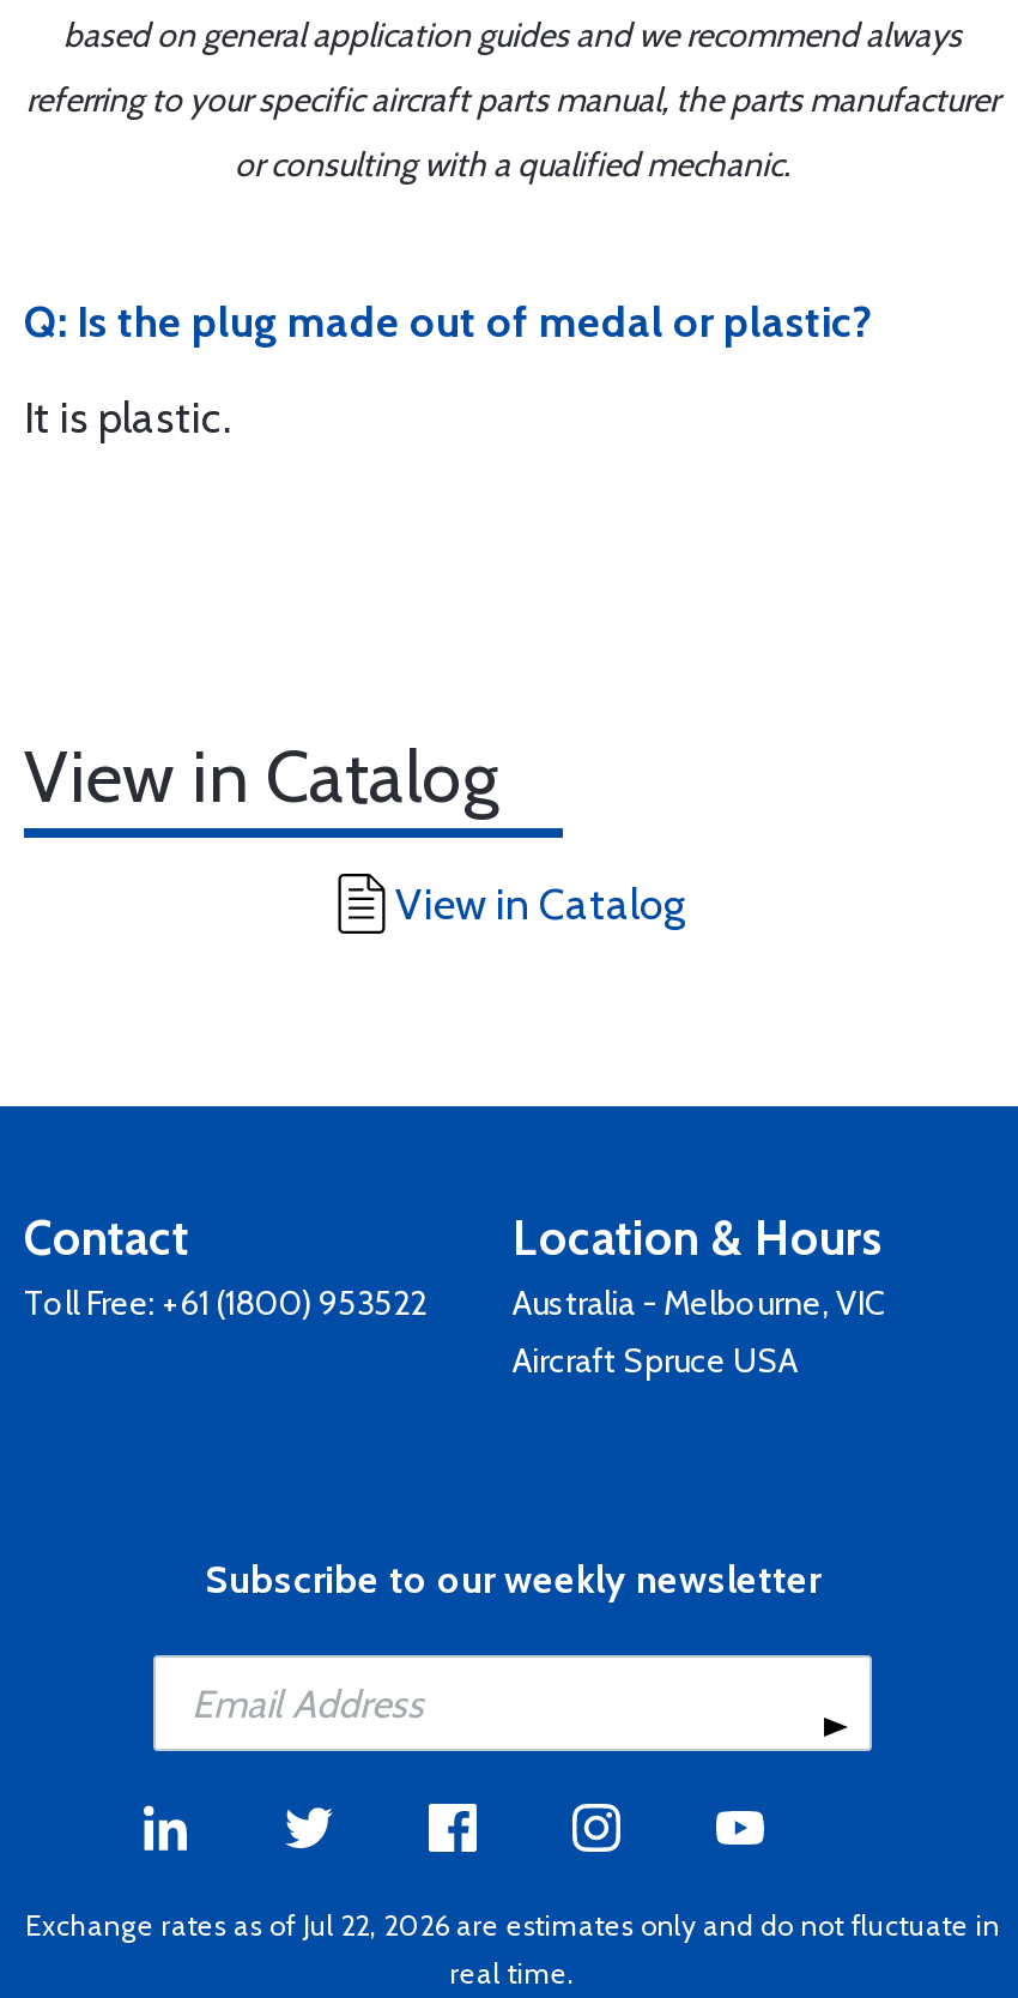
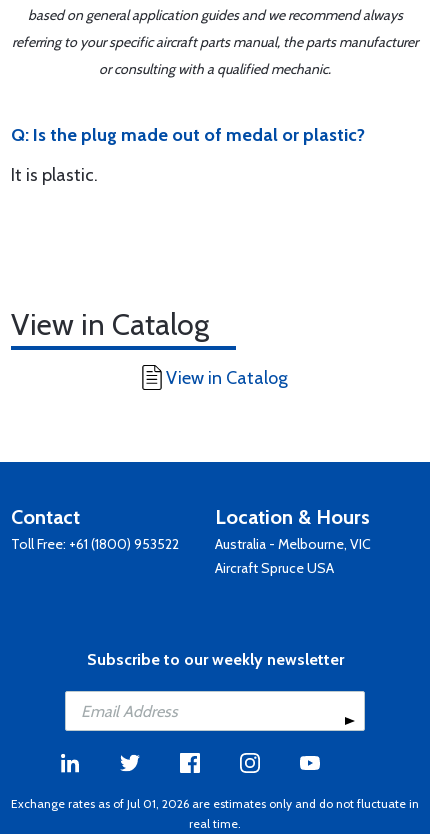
[25,1906,1000,1942] Exchange rates as of Jul 22, 2026 are estimates only and do not fluctuate in -> [11,796,419,811] Exchange rates as of Jul 01, 2026 are estimates only and do not fluctuate in

